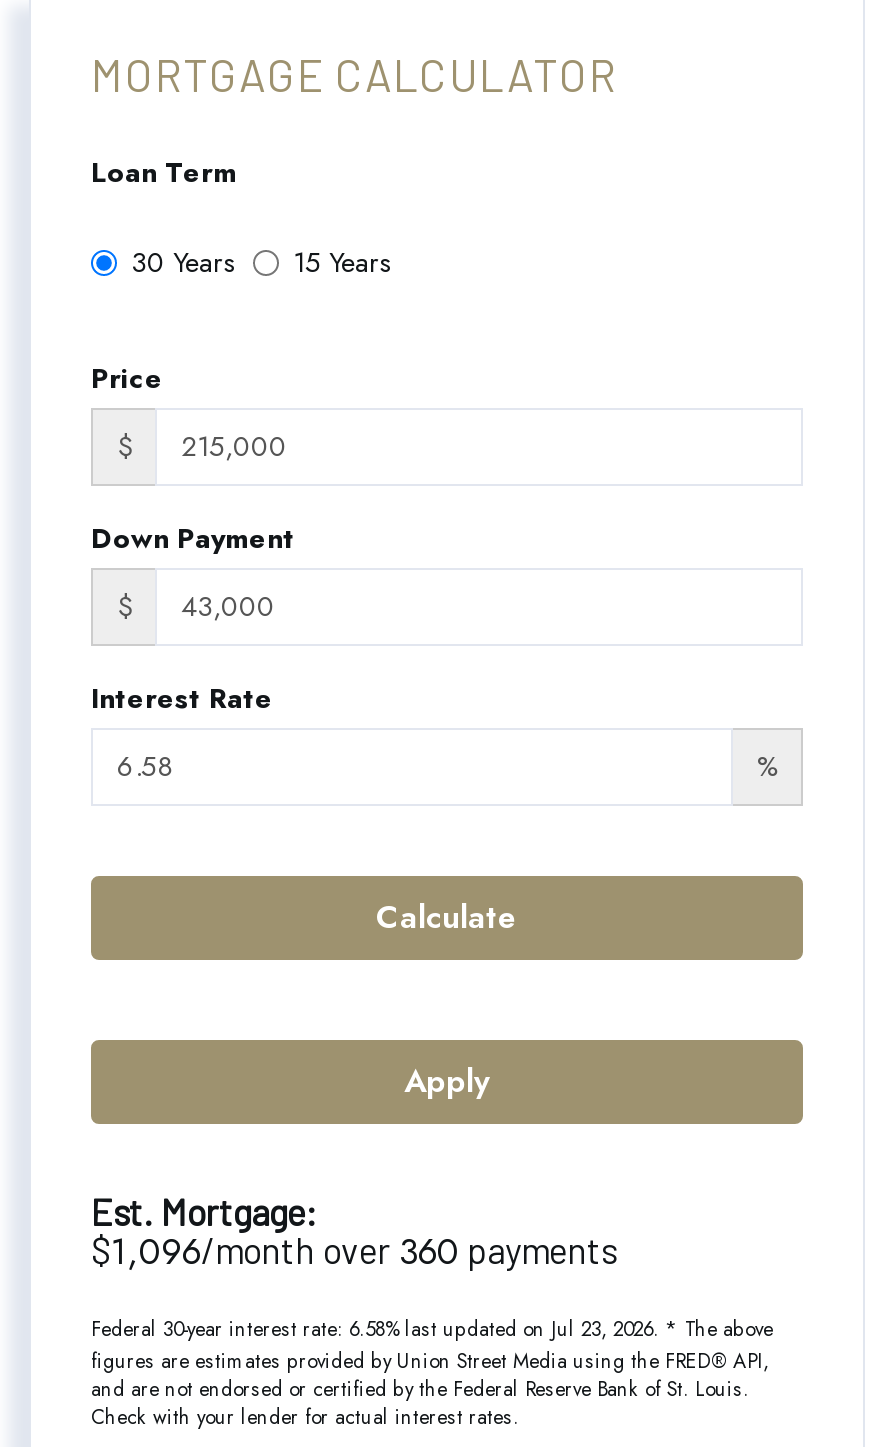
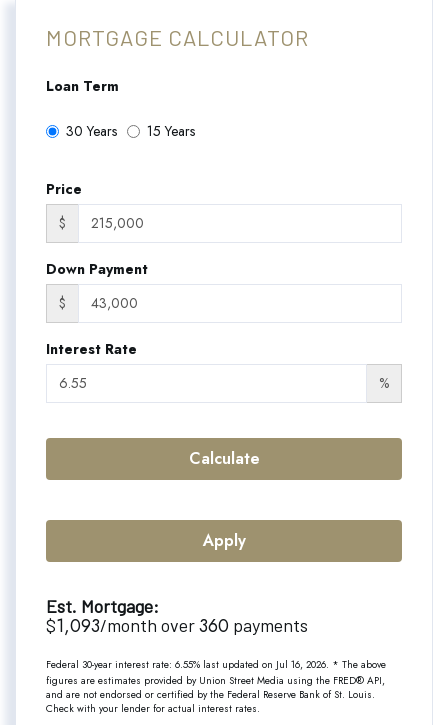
[91,1225,617,1277] $1,096/month over 360 payments -> [46,613,308,639] $1,093/month over 360 payments
[91,1313,773,1343] Federal 30-year interest rate: 6.58% last updated on Jul 23, 2026. * The above -> [46,657,386,672] Federal 30-year interest rate: 6.55% last updated on Jul 16, 2026. * The above

